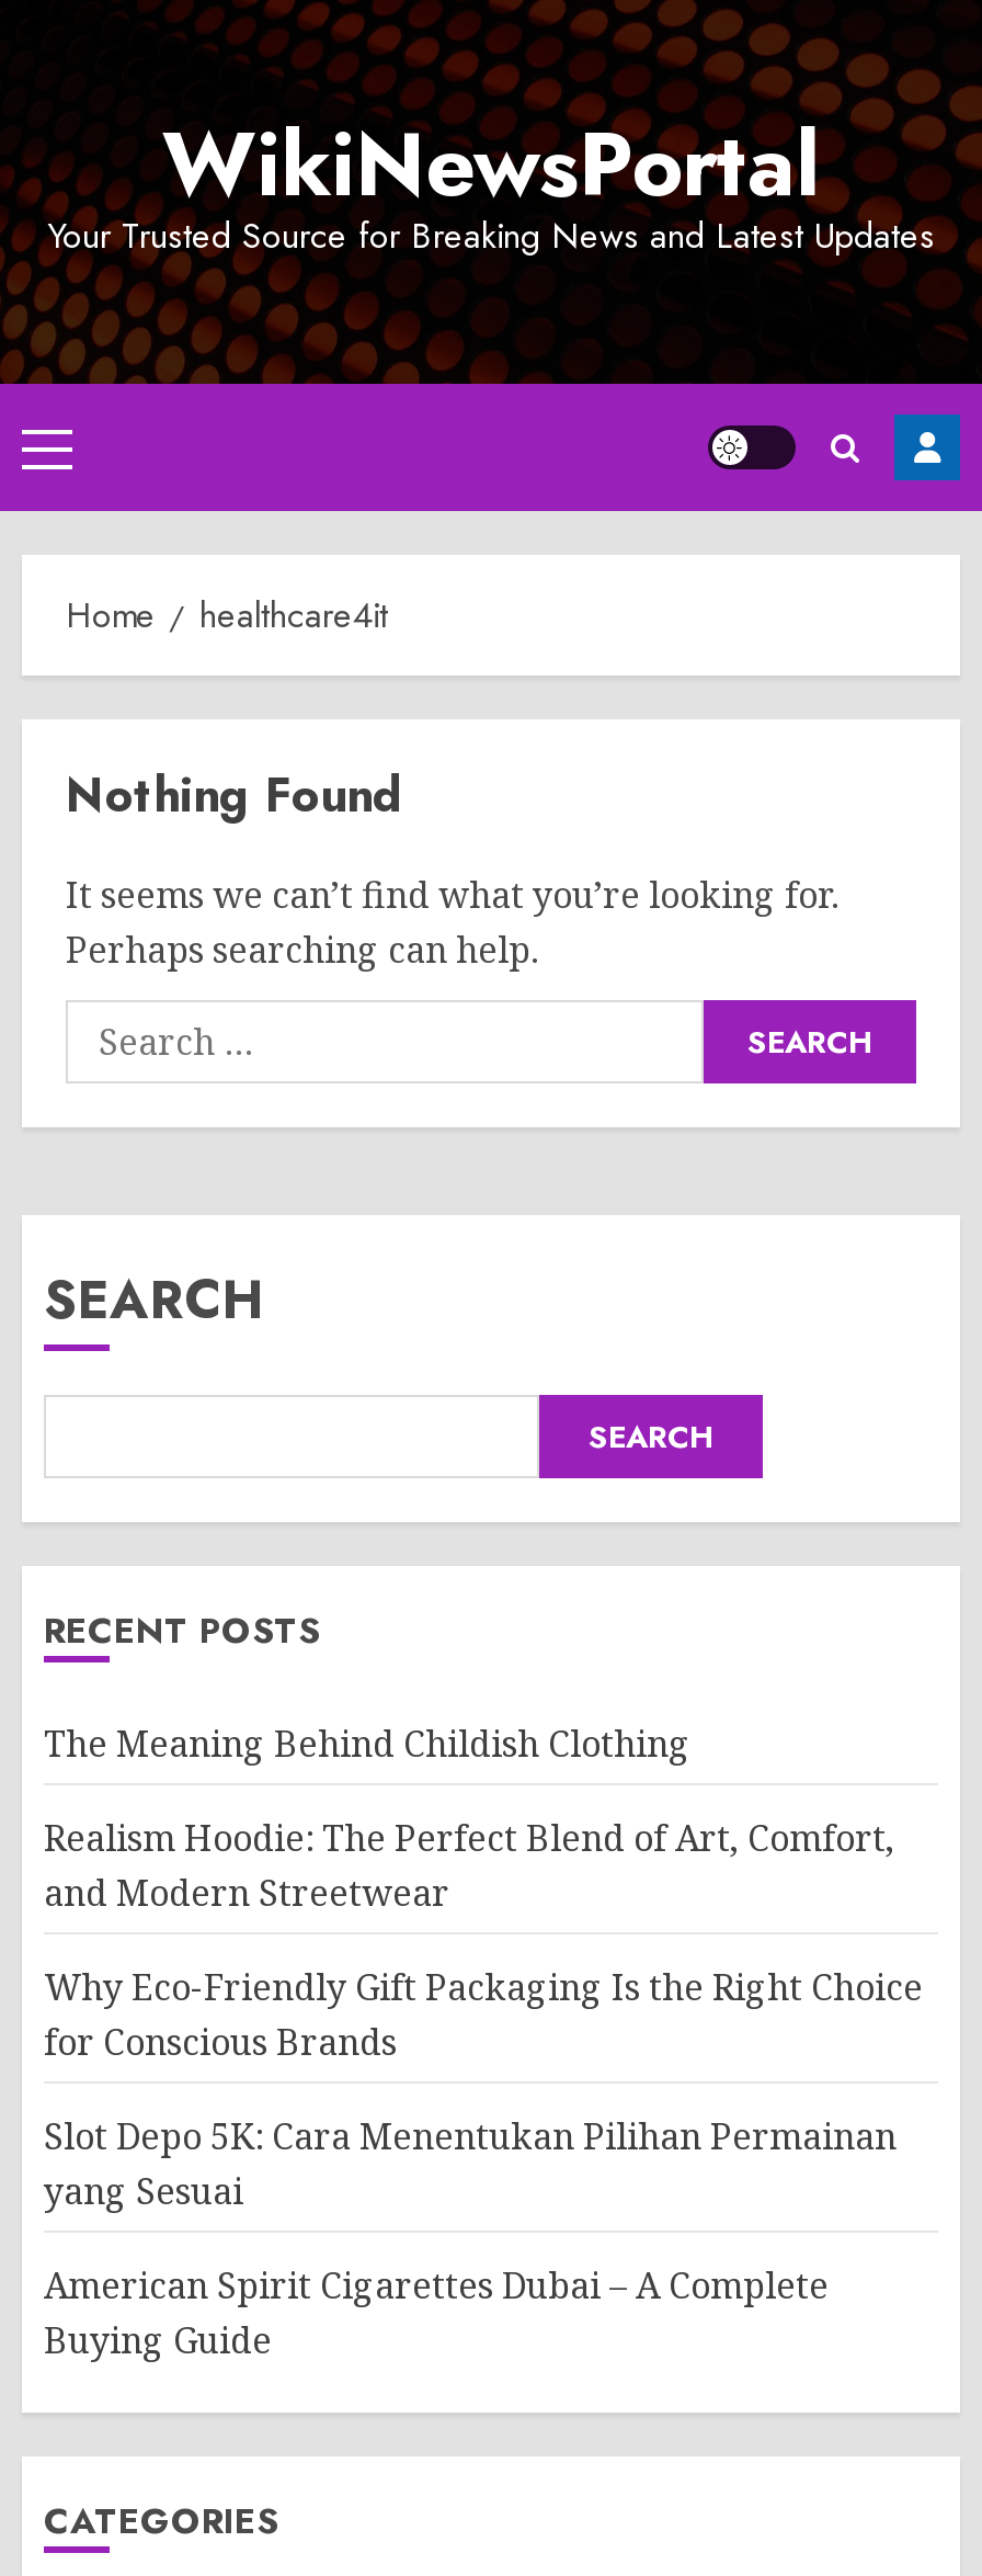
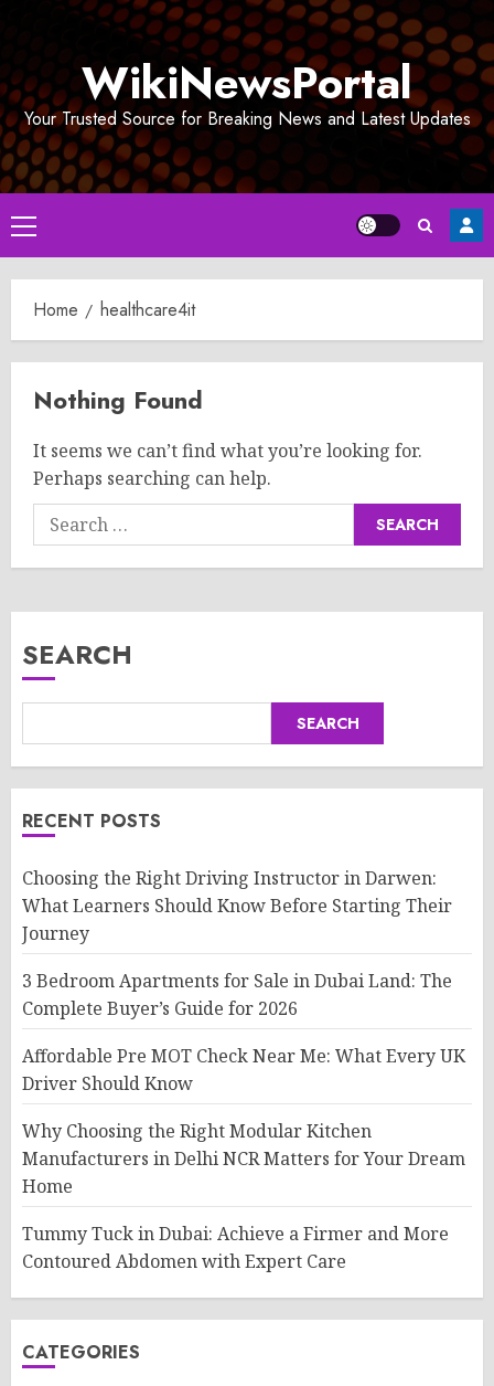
[44,1720,690,1768] The Meaning Behind Childish Clothing -> [22,866,452,945] Choosing the Right Driving Instructor in Darwen: | What Learners Should Know Before Starting Their | Journey
[44,1814,894,1917] Realism Hoodie: The Perfect Blend of Art, Comfort, | and Modern Streetwear -> [22,969,452,1020] 3 Bedroom Apartments for Sale in Dubai Land: The | Complete Buyer’s Guide for 2026
[44,1963,923,2066] Why Eco-Friendly Gift Packaging Is the Right Choice | for Conscious Brands -> [22,1044,465,1096] Affordable Pre MOT Check Near Me: What Every UK | Driver Should Know
[44,2112,897,2215] Slot Depo 5K: Cara Menentukan Pilihan Permainan | yang Sesuai -> [22,1119,465,1198] Why Choosing the Right Modular Kitchen | Manufacturers in Delhi NCR Matters for Your Dream | Home
[44,2261,829,2364] American Spirit Cigarettes Dubai – A Complete | Buying Guide -> [22,1221,449,1273] Tummy Tuck in Dubai: Achieve a Firmer and More | Contoured Abdomen with Expert Care

